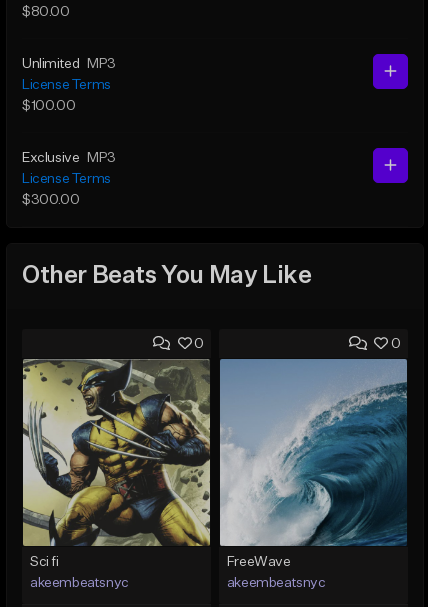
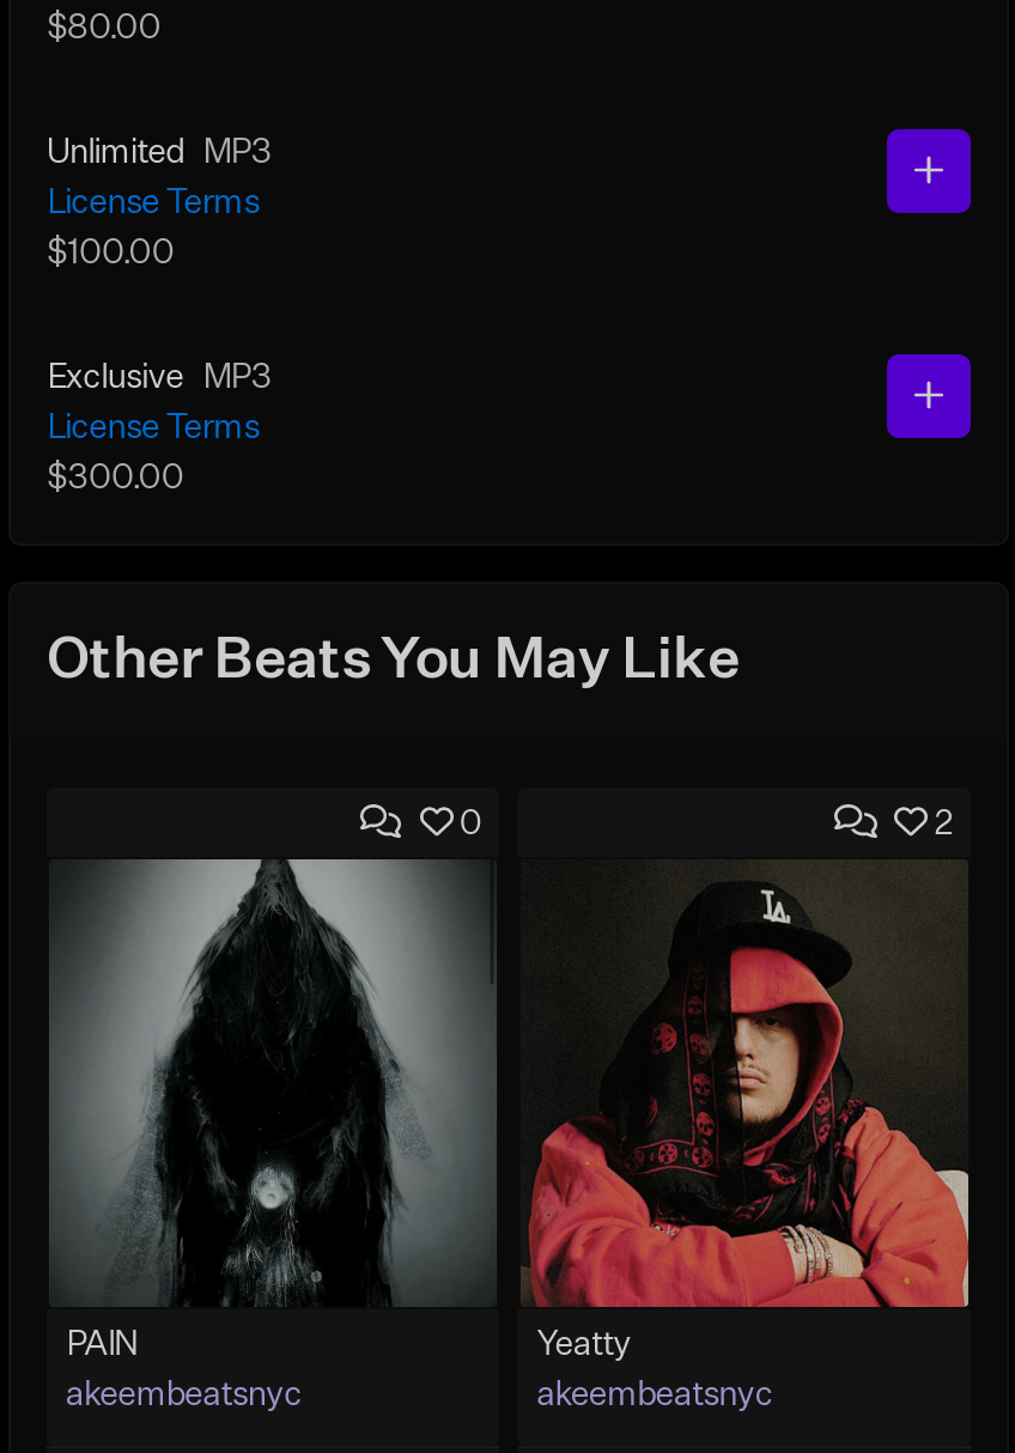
[388,337,400,351] 0 -> [928,808,953,841] 2
[22,358,211,569] [image] | Sci fi -> [49,859,497,1362] [image] | PAIN
[219,358,408,569] [image] | FreeWave -> [521,859,971,1362] [image] | Yeatty

